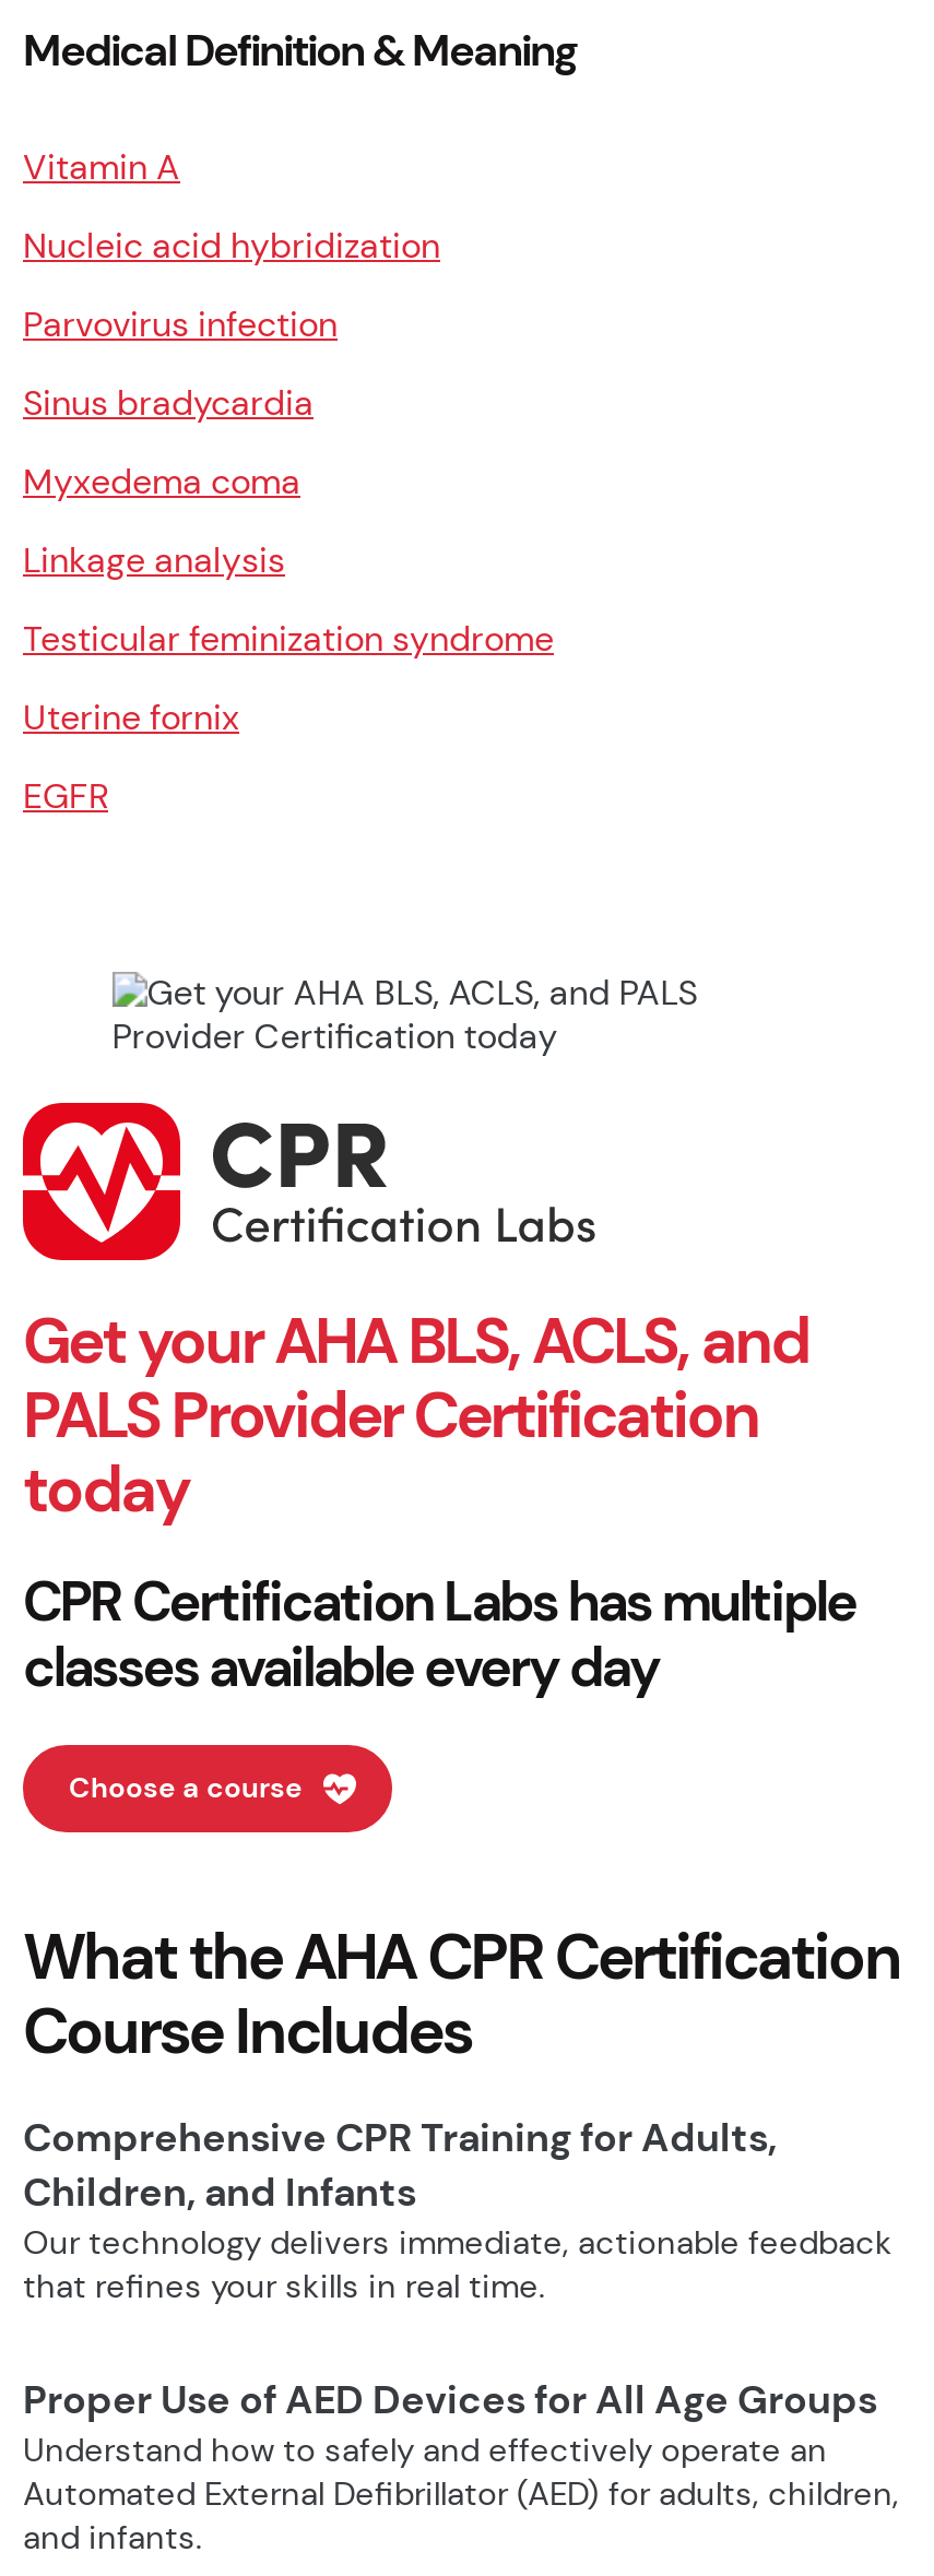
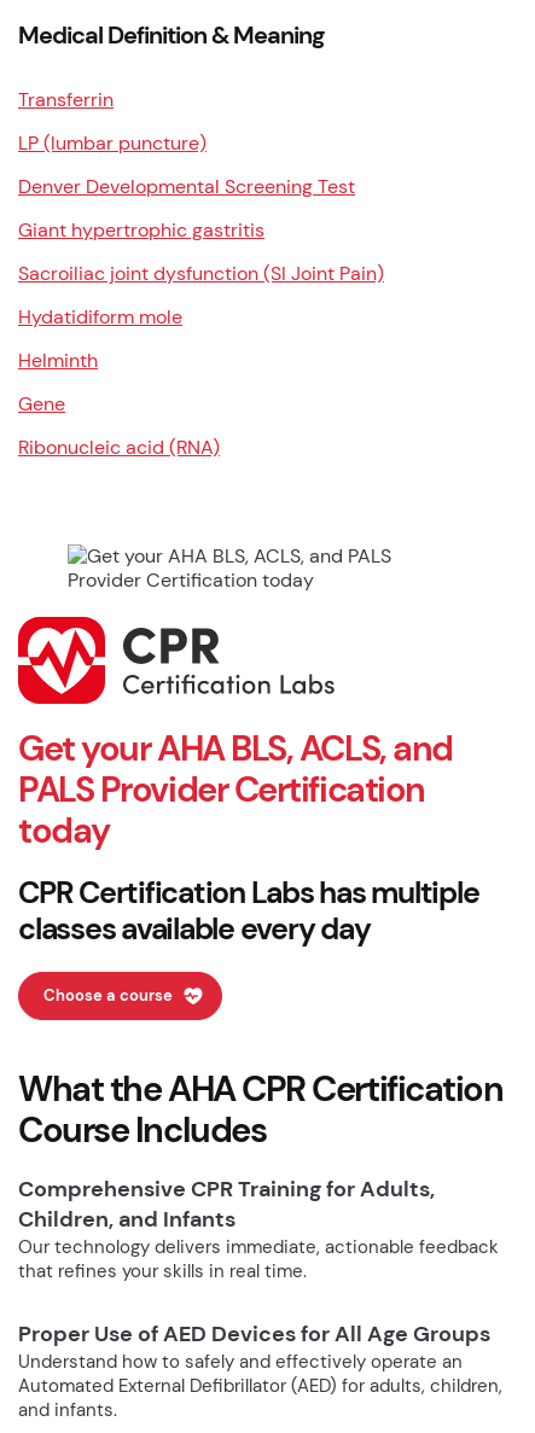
[23,144,180,190] Vitamin A -> [18,87,114,112] Transferrin
[23,223,440,269] Nucleic acid hybridization -> [18,130,207,156] LP (lumbar puncture)
[23,301,338,347] Parvovirus infection -> [18,174,355,199] Denver Developmental Screening Test
[23,380,314,426] Sinus bradycardia -> [18,217,264,243] Giant hypertrophic gastritis
[23,459,300,504] Myxedema coma -> [18,261,384,286] Sacroiliac joint dysfunction (SI Joint Pain)
[23,537,285,583] Linkage analysis -> [18,304,182,330] Hydatidiform mole
[23,616,554,662] Testicular feminization syndrome -> [18,348,98,373] Helminth
[23,695,239,740] Uterine fornix -> [18,391,65,416] Gene
[23,773,108,819] EGFR -> [18,435,220,460] Ribonucleic acid (RNA)

